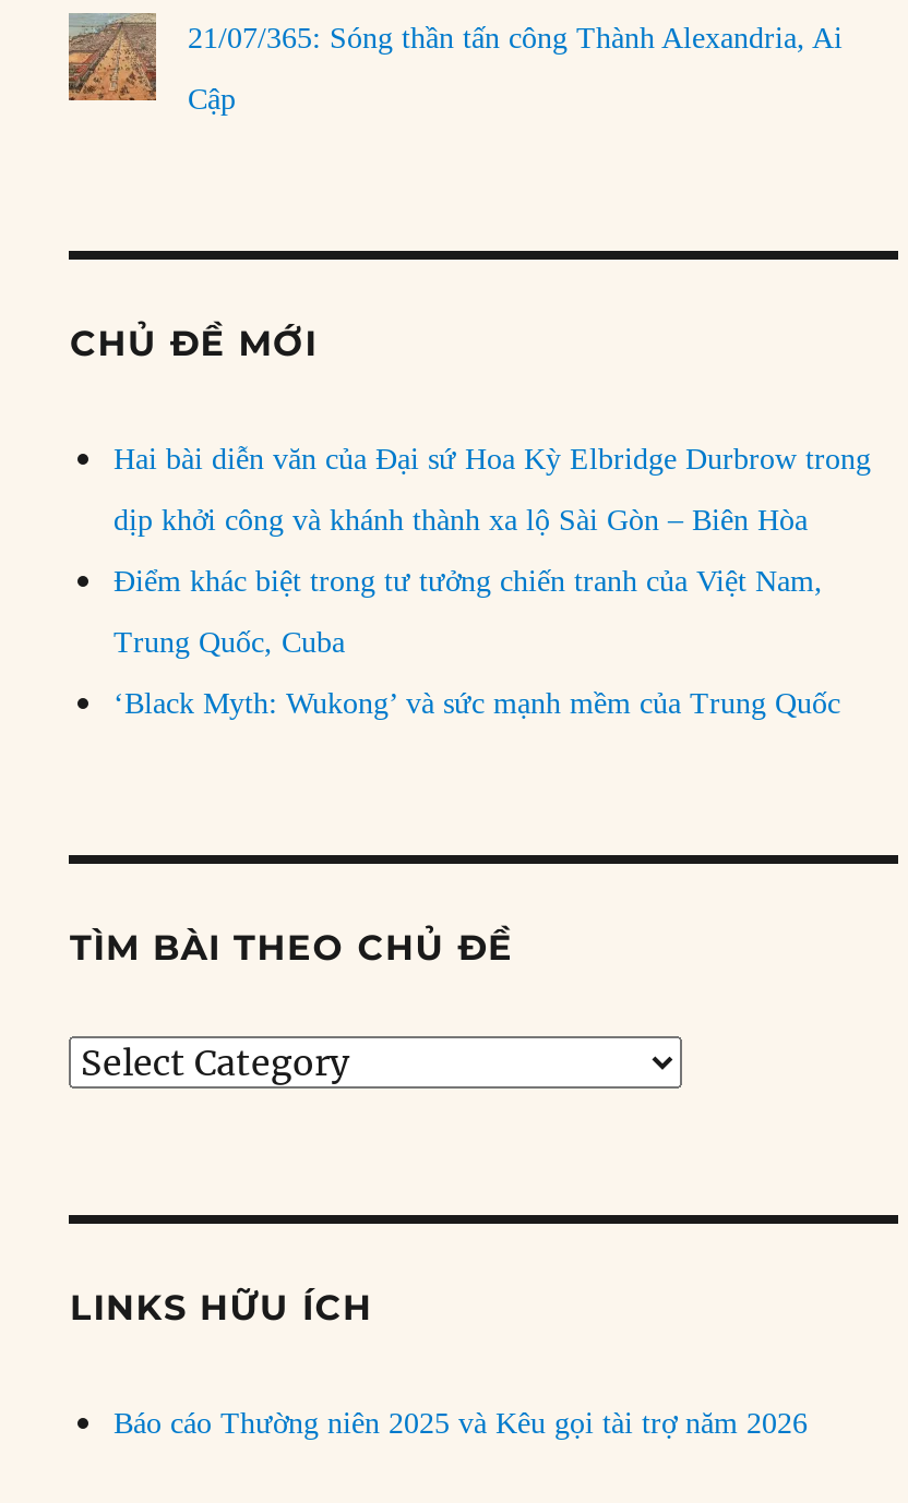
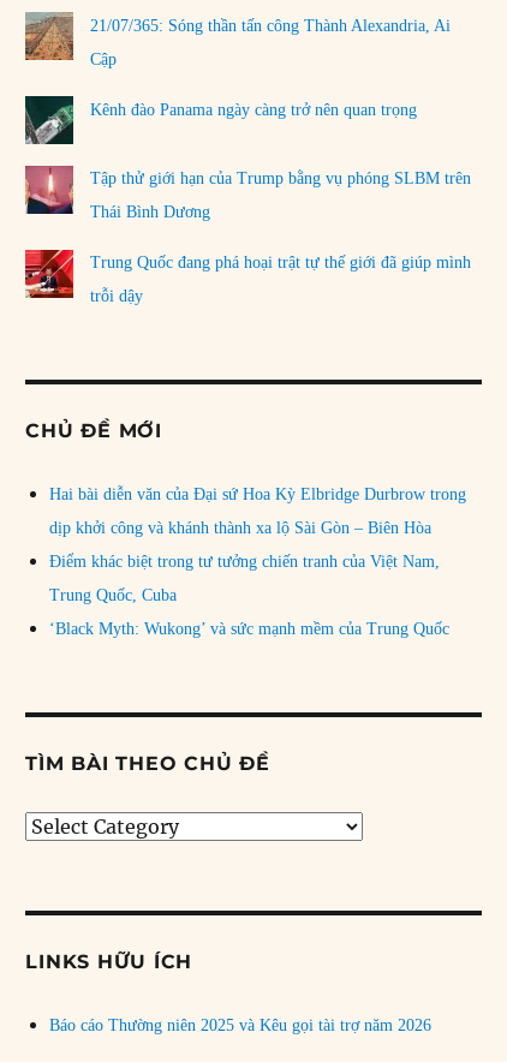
none -> [24,95,417,145] [image] | Kênh đào Panama ngày càng trở nên quan trọng
none -> [24,165,472,306] [image] | Tập thử giới hạn của Trump bằng vụ phóng SLBM trên | Thái Bình Dương | Trung Quốc đang phá hoại trật tự thế giới đã giúp mình | trỗi dậy
none -> [24,249,73,299] [image]

